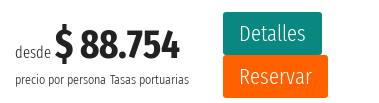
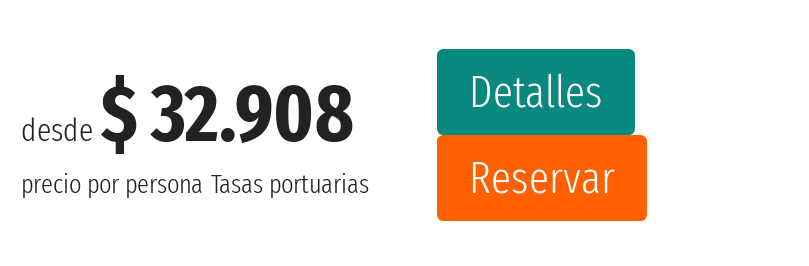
[15,21,180,69] desde$ 88.754 -> [21,67,353,163] desde$ 32.908

